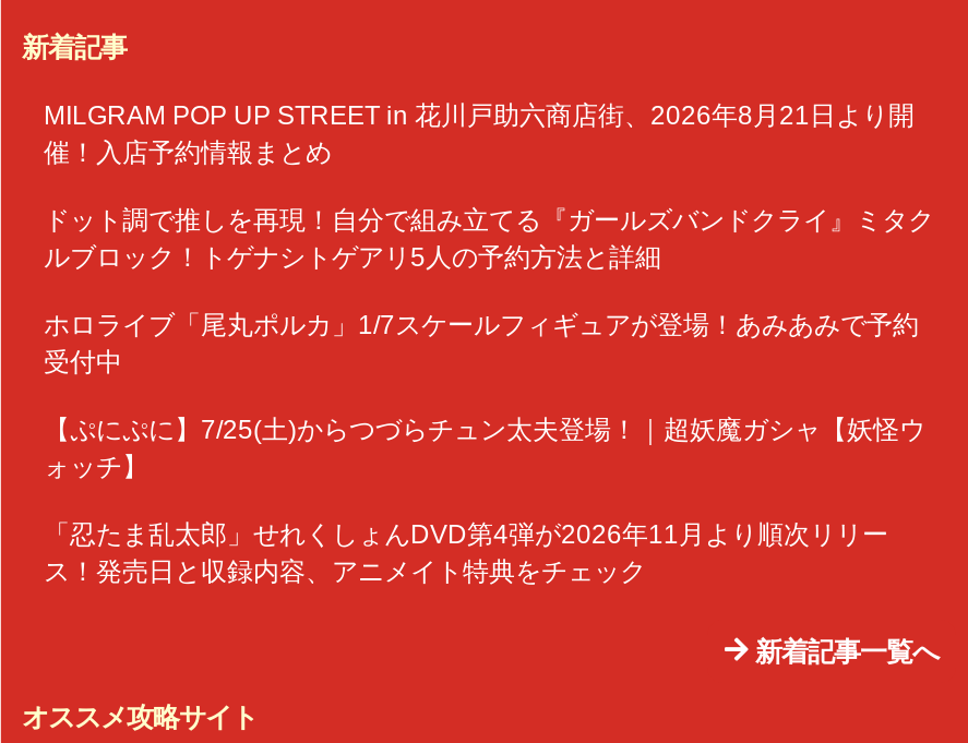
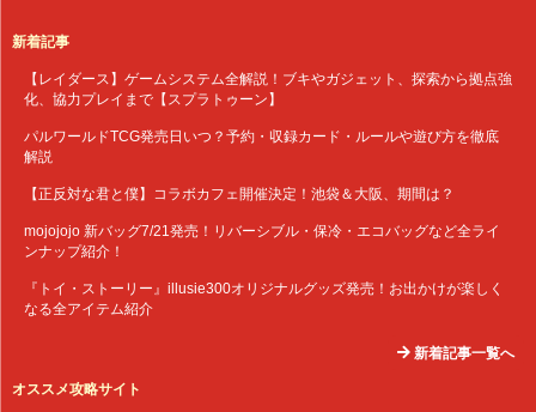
[44,100,915,166] MILGRAM POP UP STREET in 花川戸助六商店街、2026年8月21日より開 | 催！入店予約情報まとめ -> [24,71,512,107] 【レイダース】ゲームシステム全解説！ブキやガジェット、探索から拠点強 | 化、協力プレイまで【スプラトゥーン】
[44,205,934,271] ドット調で推しを再現！自分で組み立てる『ガールズバンドクライ』ミタク | ルブロック！トゲナシトゲアリ5人の予約方法と詳細 -> [24,128,499,164] パルワールドTCG発売日いつ？予約・収録カード・ルールや遊び方を徹底 | 解説
[44,310,919,375] ホロライブ「尾丸ポルカ」1/7スケールフィギュアが登場！あみあみで予約 | 受付中 -> [24,186,455,201] 【正反対な君と僕】コラボカフェ開催決定！池袋＆大阪、期間は？
[44,415,925,480] 【ぷにぷに】7/25(土)からつづらチュン太夫登場！｜超妖魔ガシャ【妖怪ウ | ォッチ】 -> [24,223,500,259] mojojojo 新バッグ7/21発売！リバーシブル・保冷・エコバッグなど全ライ | ンナップ紹介！
[44,519,888,585] 「忍たま乱太郎」せれくしょんDVD第4弾が2026年11月より順次リリー | ス！発売日と収録内容、アニメイト特典をチェック -> [24,280,504,316] 『トイ・ストーリー』illusie300オリジナルグッズ発売！お出かけが楽しく | なる全アイテム紹介

